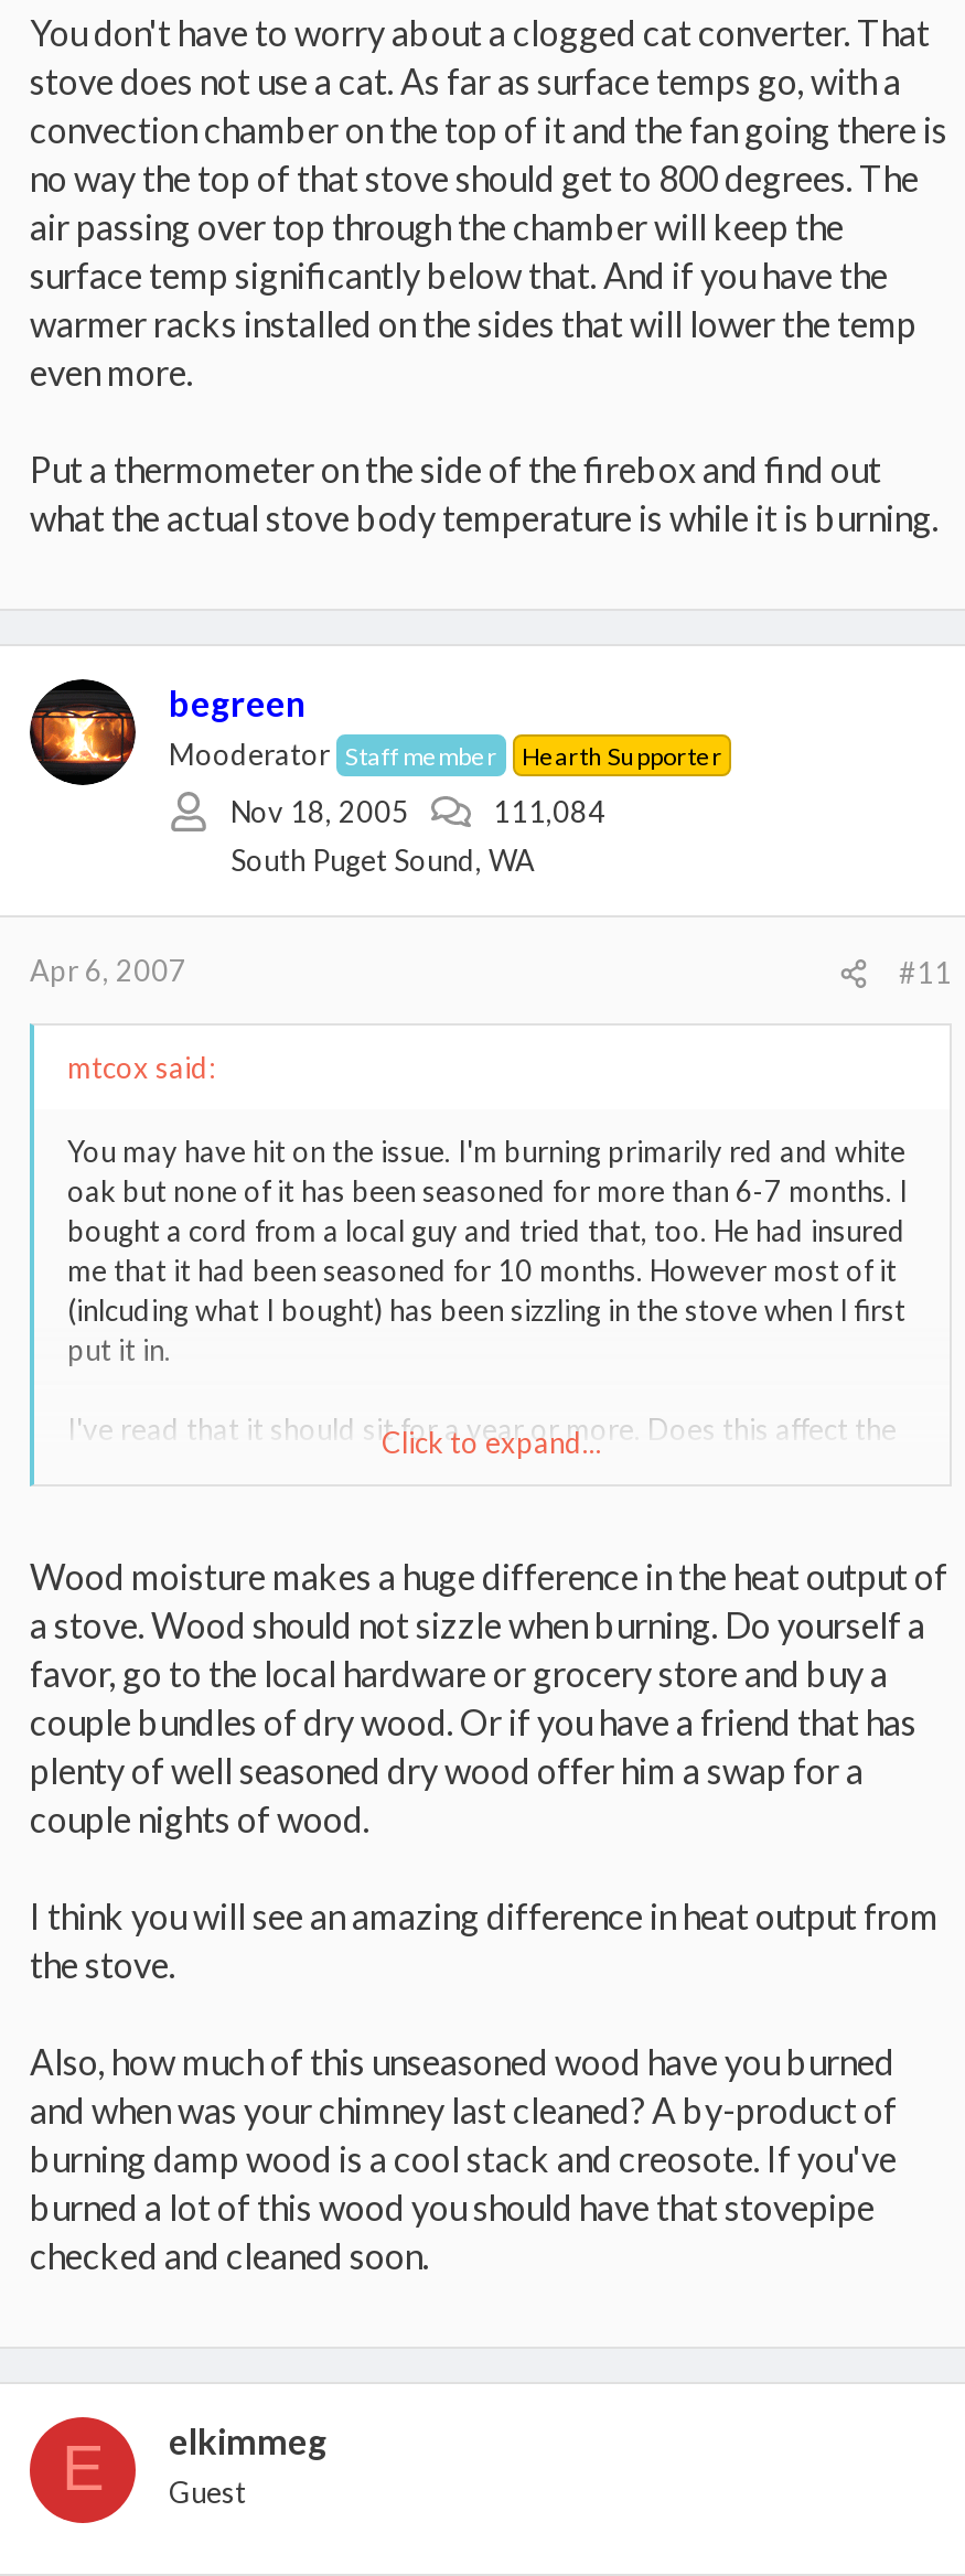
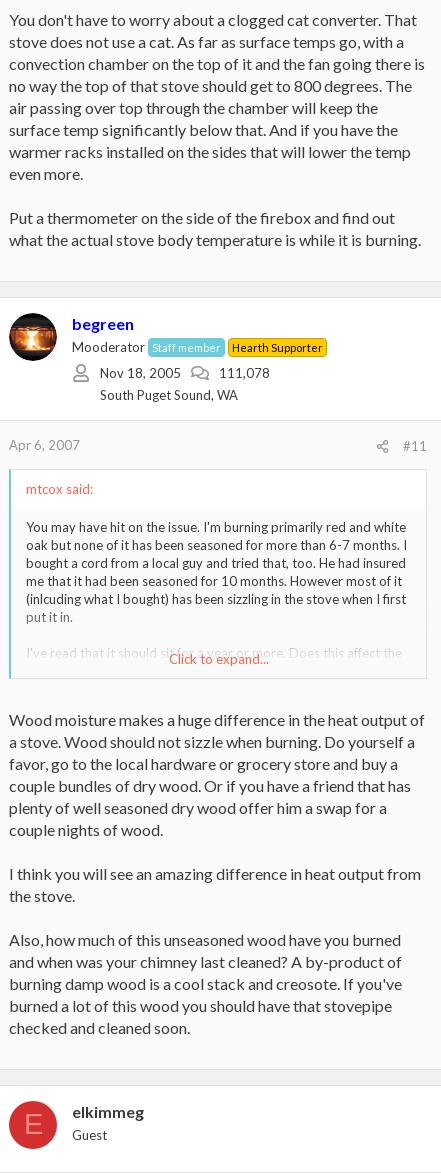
[493,794,605,829] 111,084 -> [219,365,270,381] 111,078

